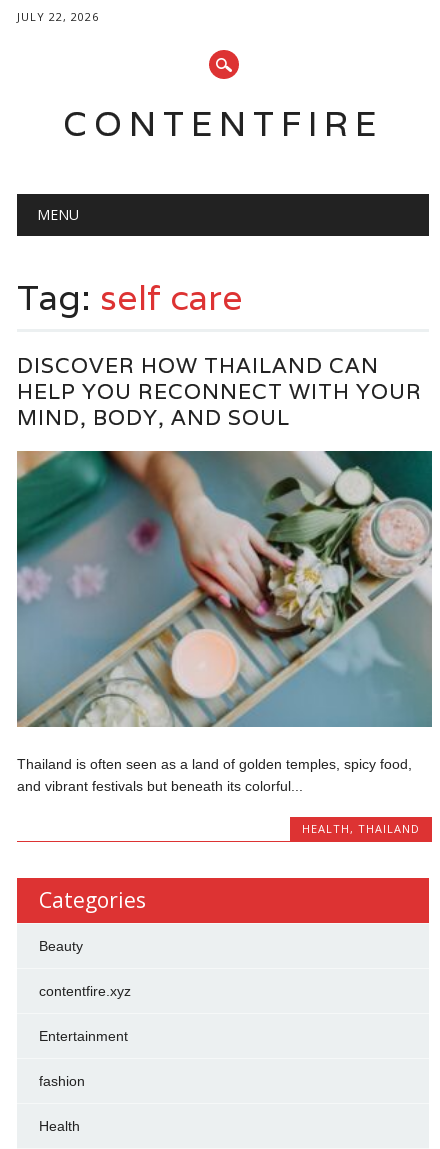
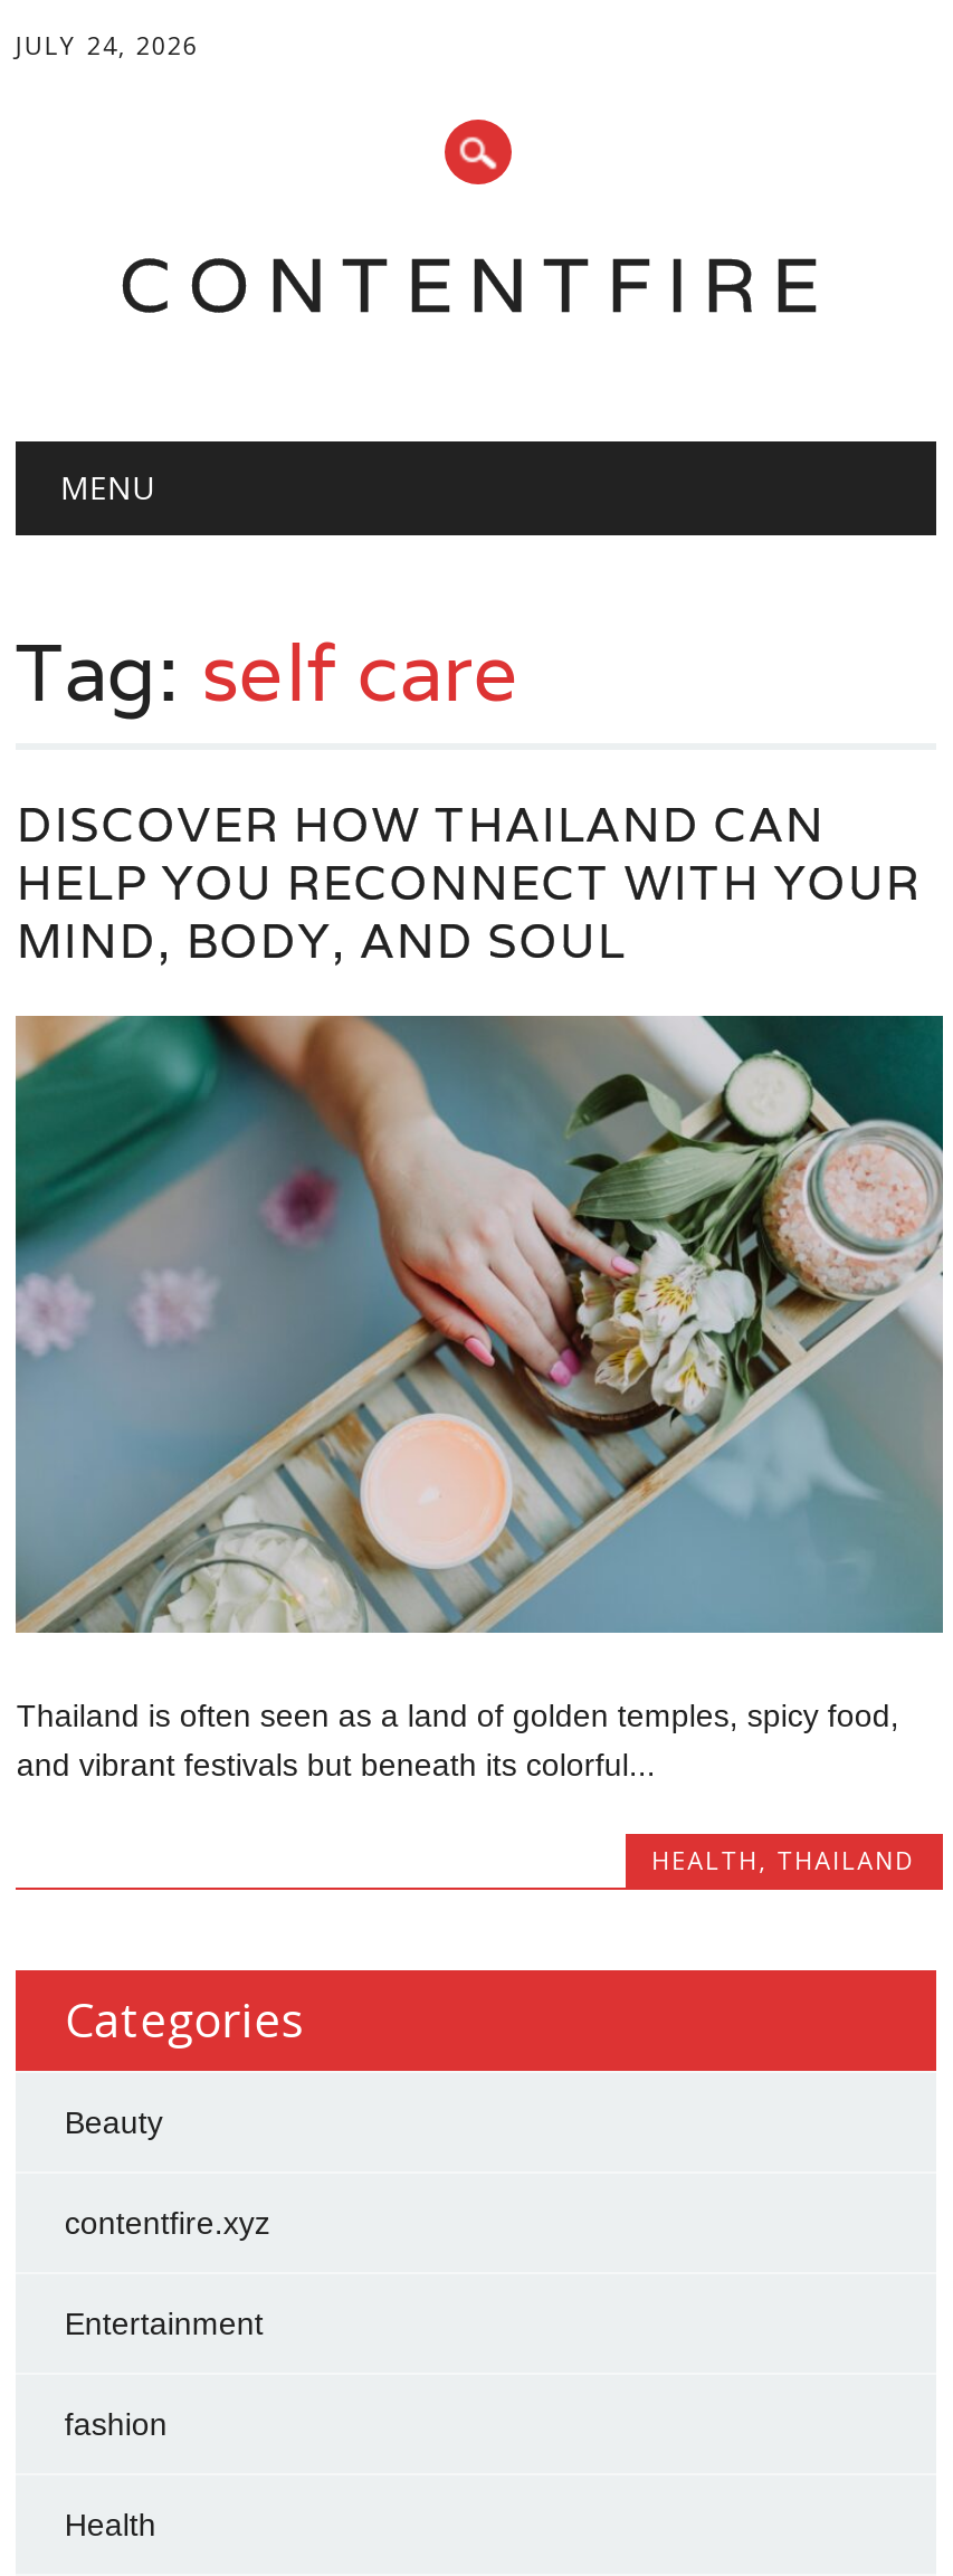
[17,9,99,24] JULY 22, 2026 -> [15,28,199,61] JULY 24, 2026

